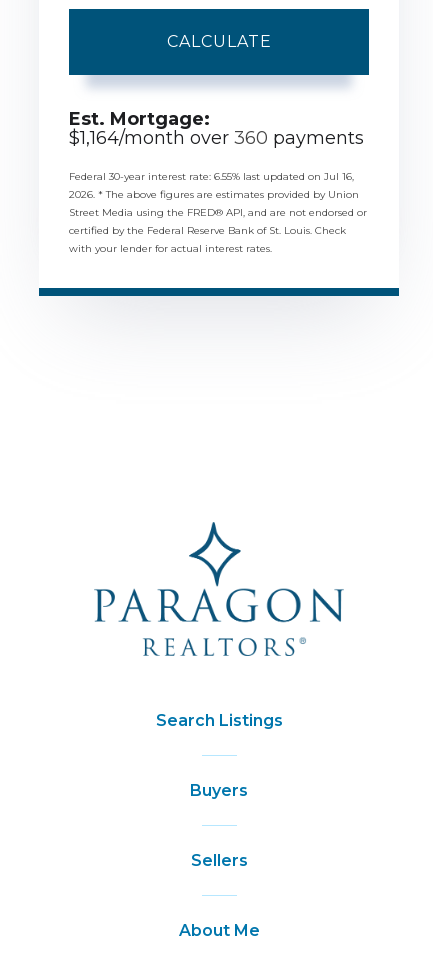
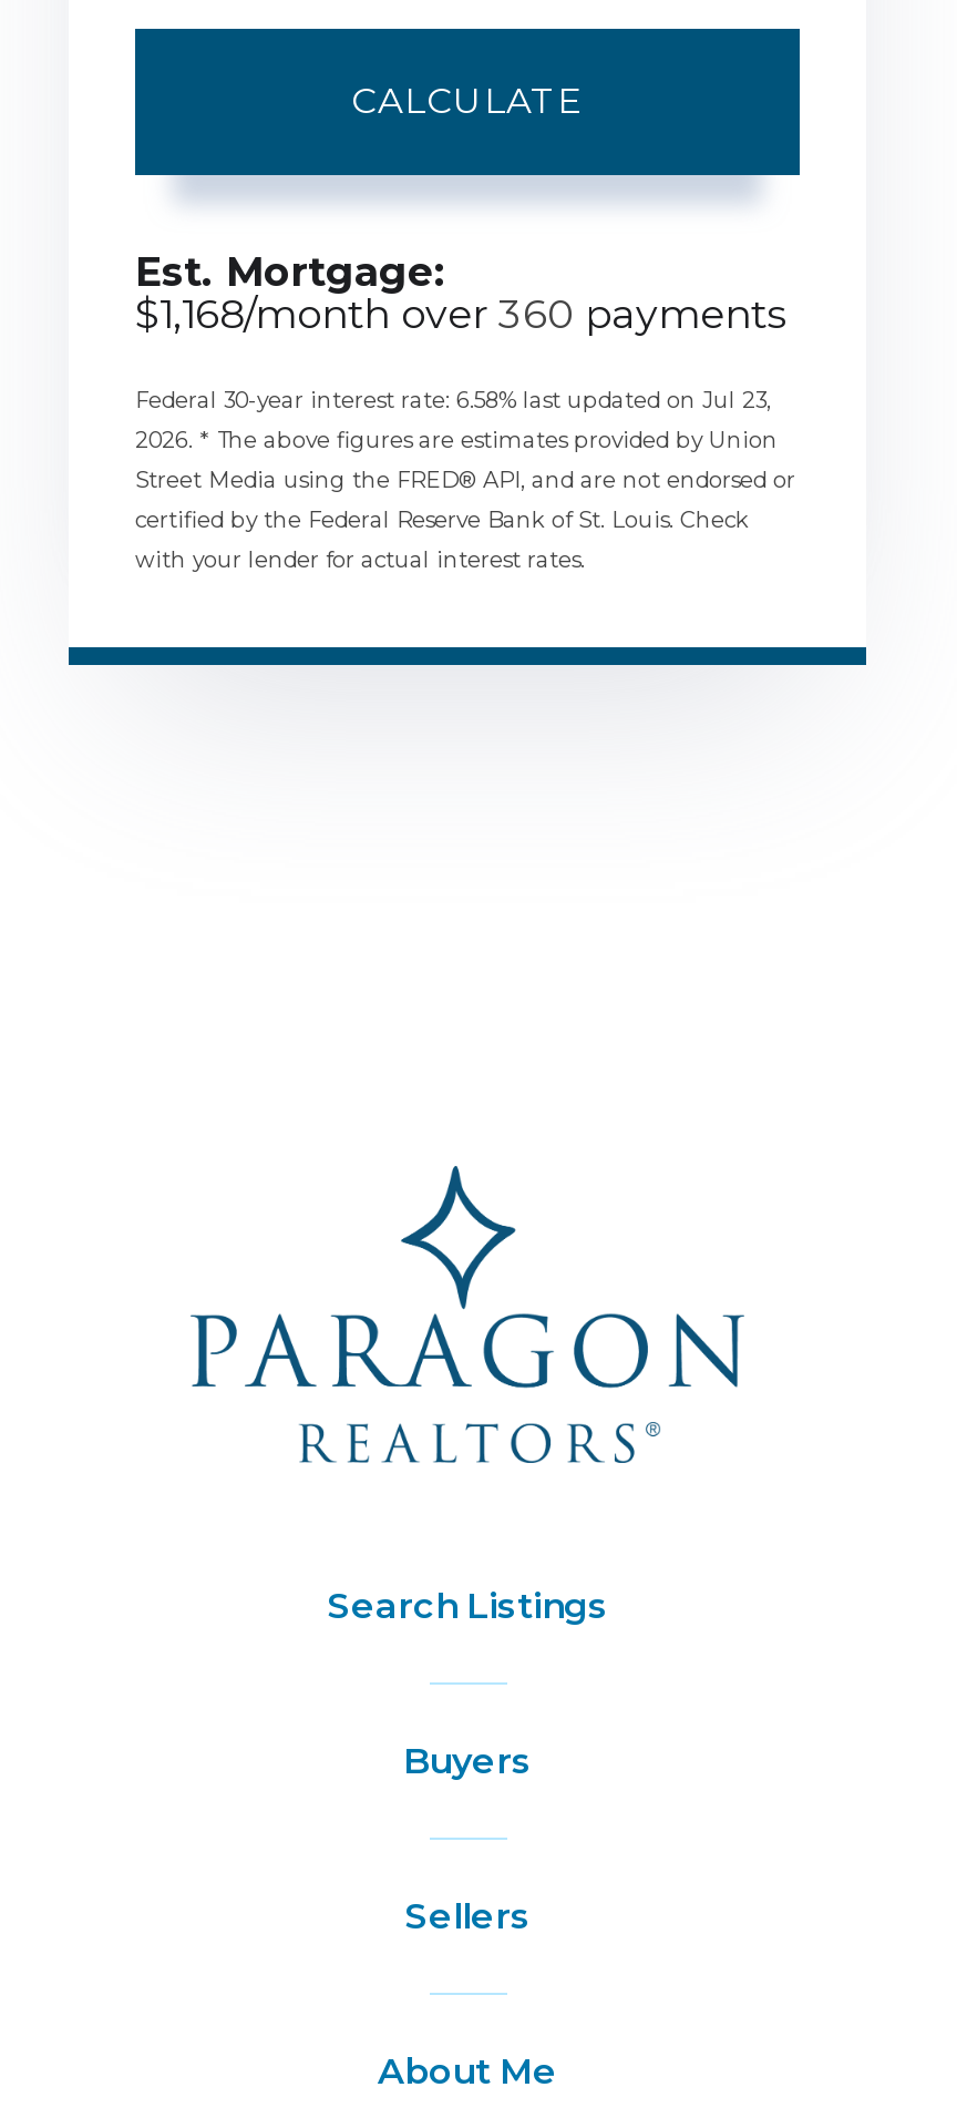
[69,127,364,149] $1,164/month over 360 payments -> [135,291,786,340] $1,168/month over 360 payments
[69,170,354,183] Federal 30-year interest rate: 6.55% last updated on Jul 16, -> [135,386,771,415] Federal 30-year interest rate: 6.58% last updated on Jul 23,

